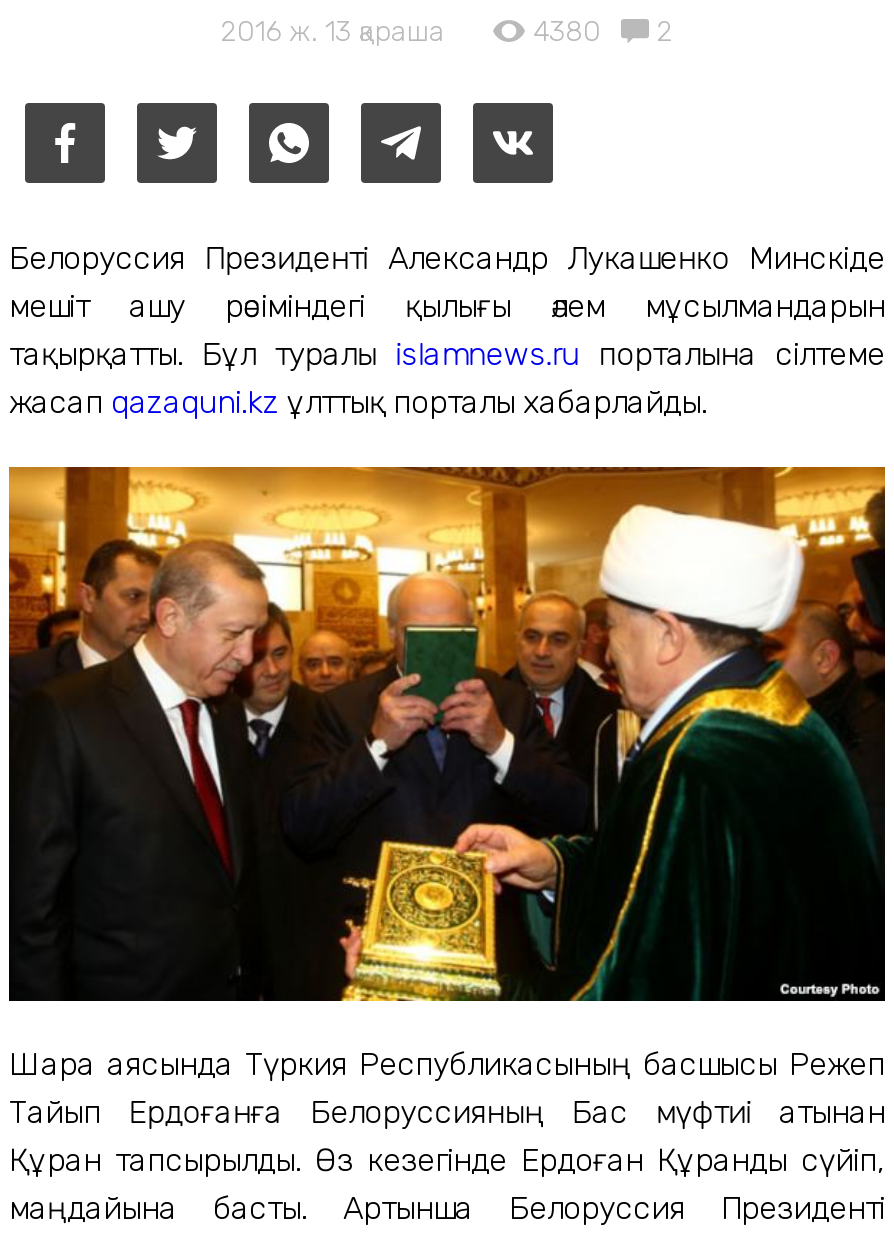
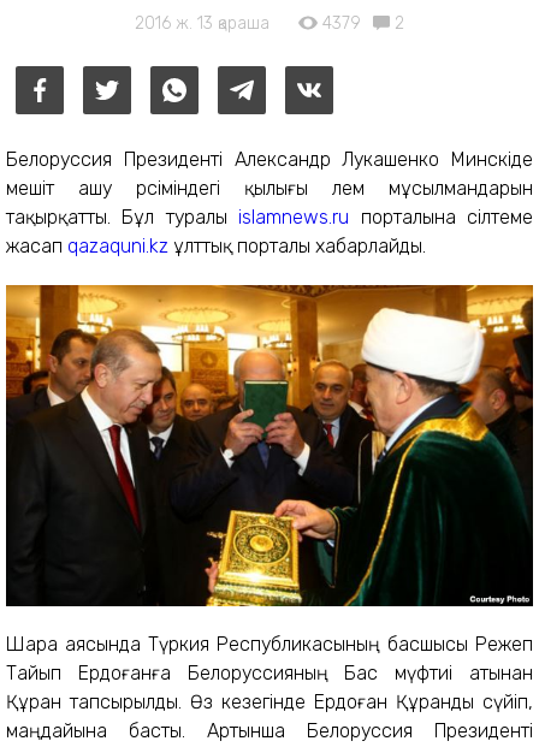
[533,14,673,48] 4380 2 -> [322,13,404,33] 4379 2

